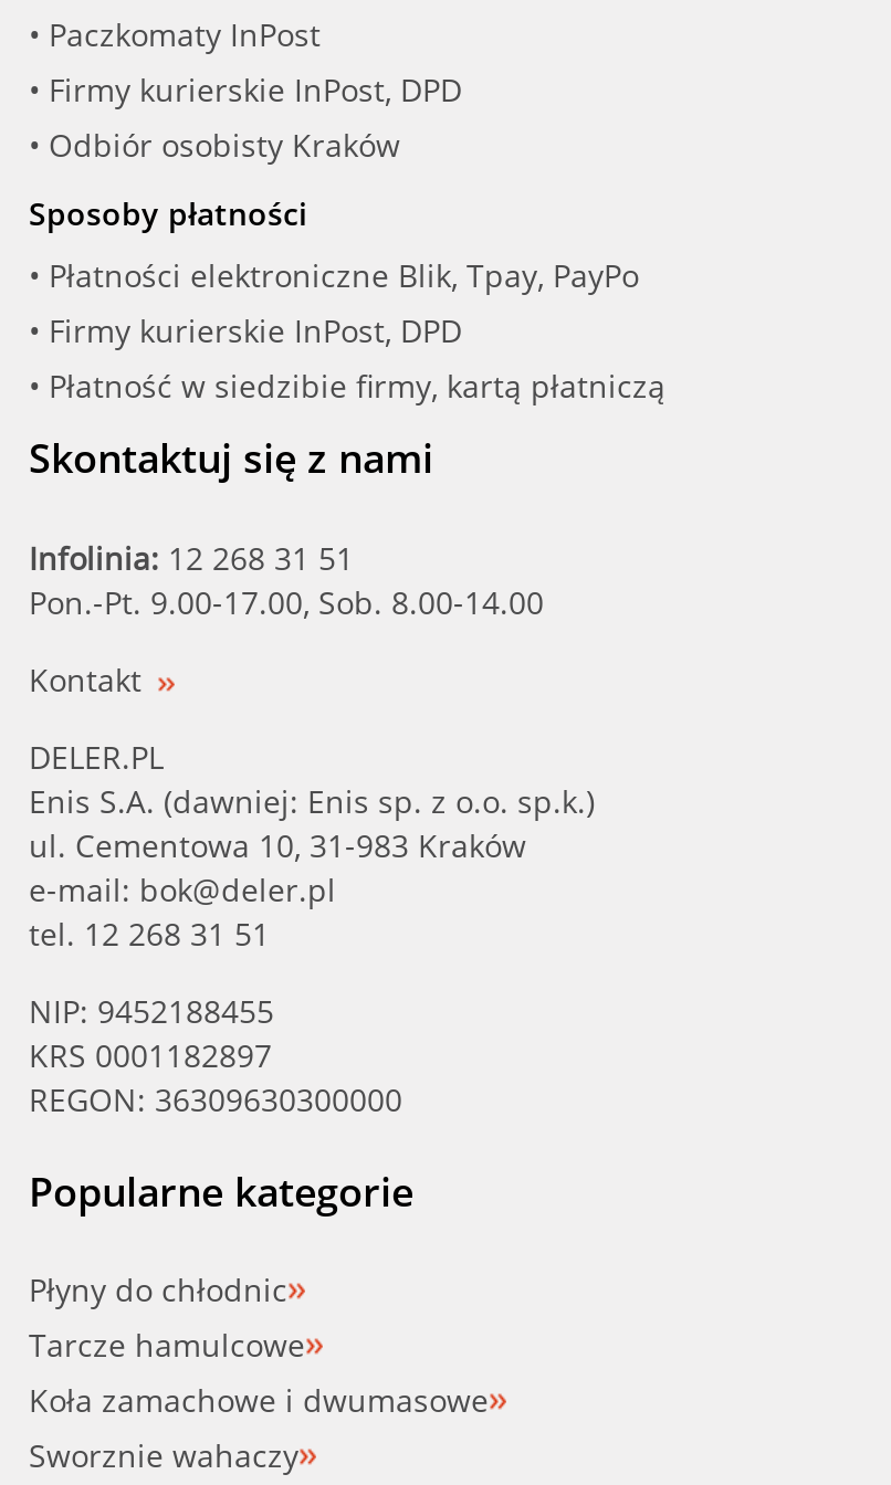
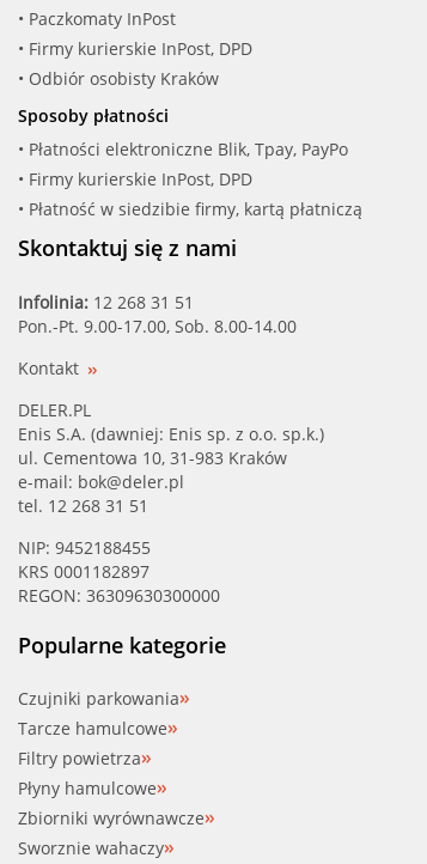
[29,1268,287,1310] Płyny do chłodnic -> [18,687,179,710] Czujniki parkowania
[29,1379,489,1421] Koła zamachowe i dwumasowe -> [18,747,205,829] Filtry powietrza | Płyny hamulcowe | Zbiorniki wyrównawcze

